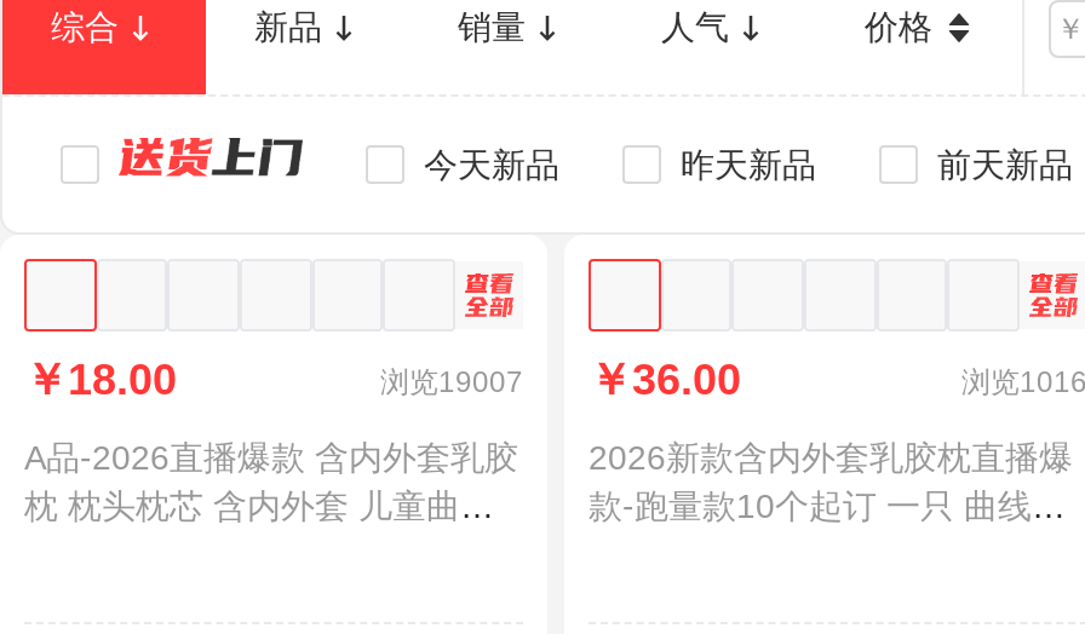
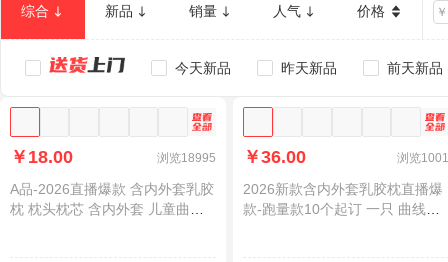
[380,356,741,404] 浏览19007 ￥36.00 -> [157,147,306,167] 浏览18995 ￥36.00
[961,364,1085,398] 浏览1016 -> [397,150,448,164] 浏览1001

